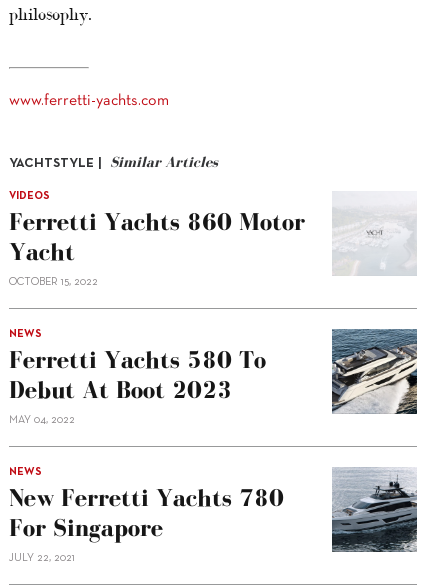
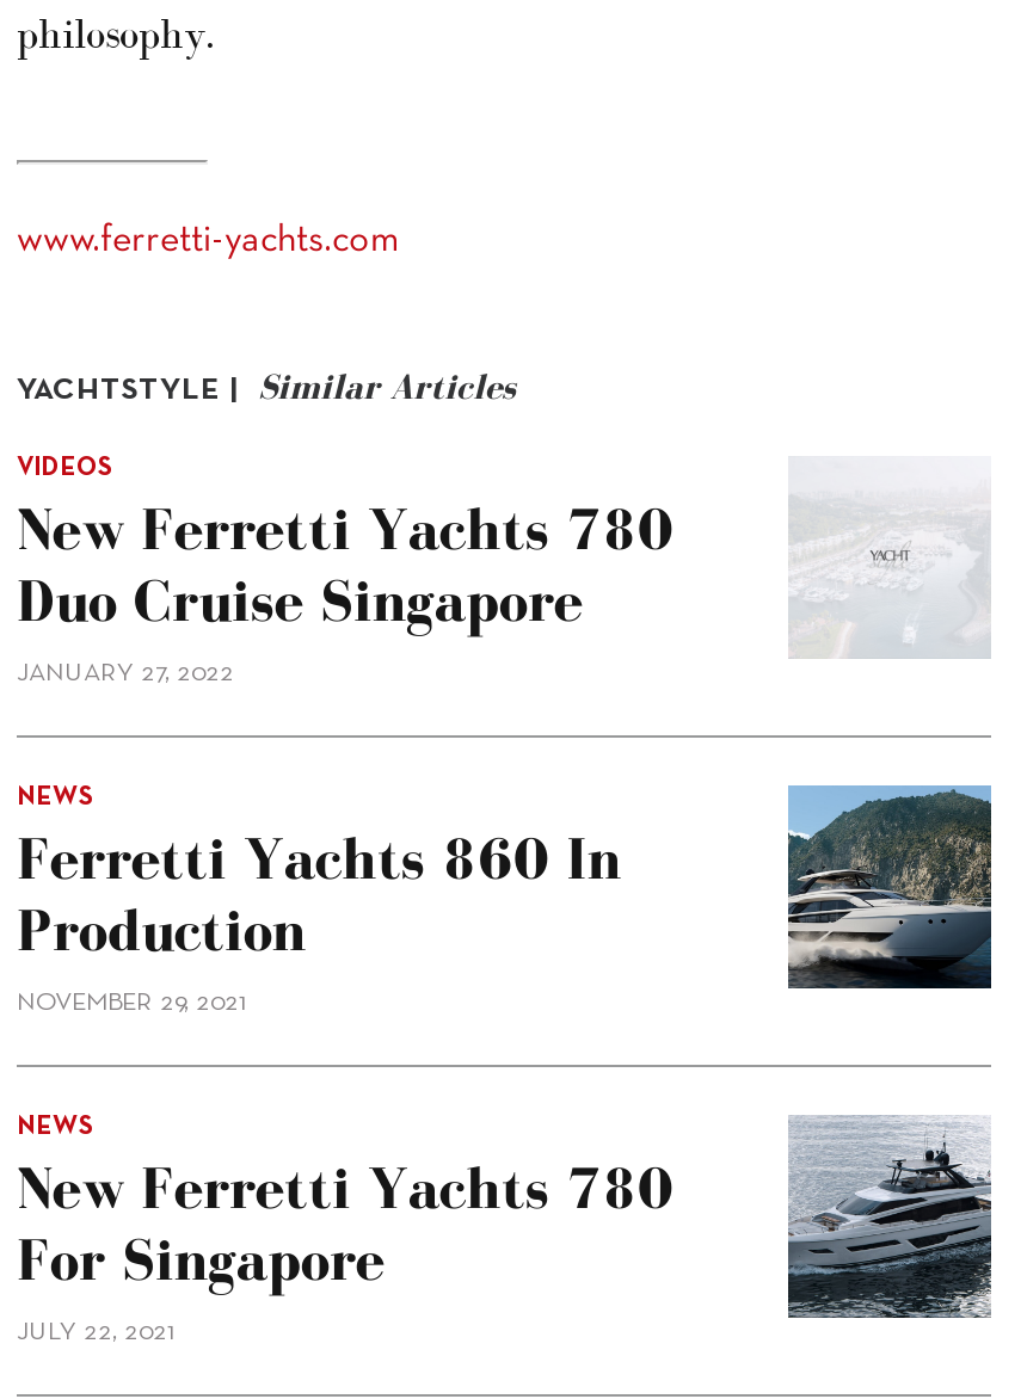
[9,208,305,287] Ferretti Yachts 860 Motor | Yacht | OCTOBER 15, 2022 -> [17,497,674,686] New Ferretti Yachts 780 | Duo Cruise Singapore | JANUARY 27, 2022
[331,328,418,415] [image] -> [788,785,994,991] [image]
[9,346,266,425] Ferretti Yachts 580 To | Debut At Boot 2023 | MAY 04, 2022 -> [17,827,621,1015] Ferretti Yachts 860 In | Production | NOVEMBER 29, 2021

